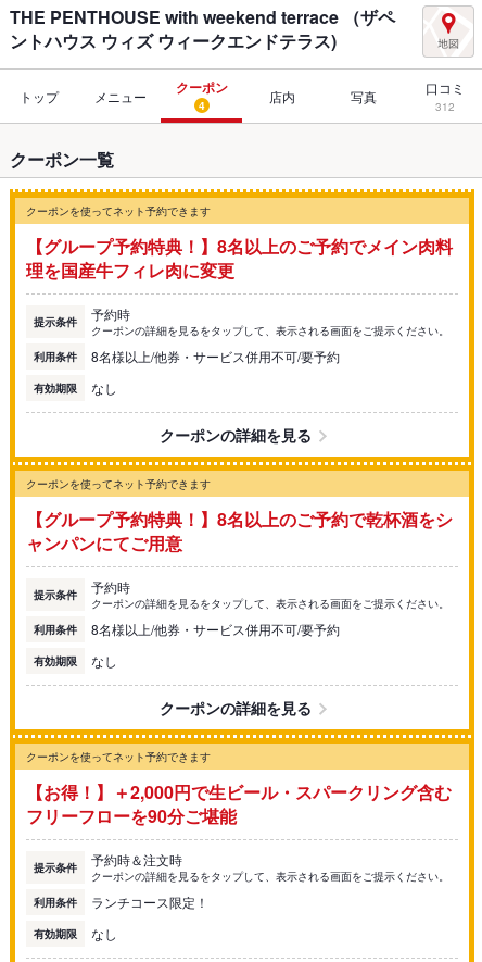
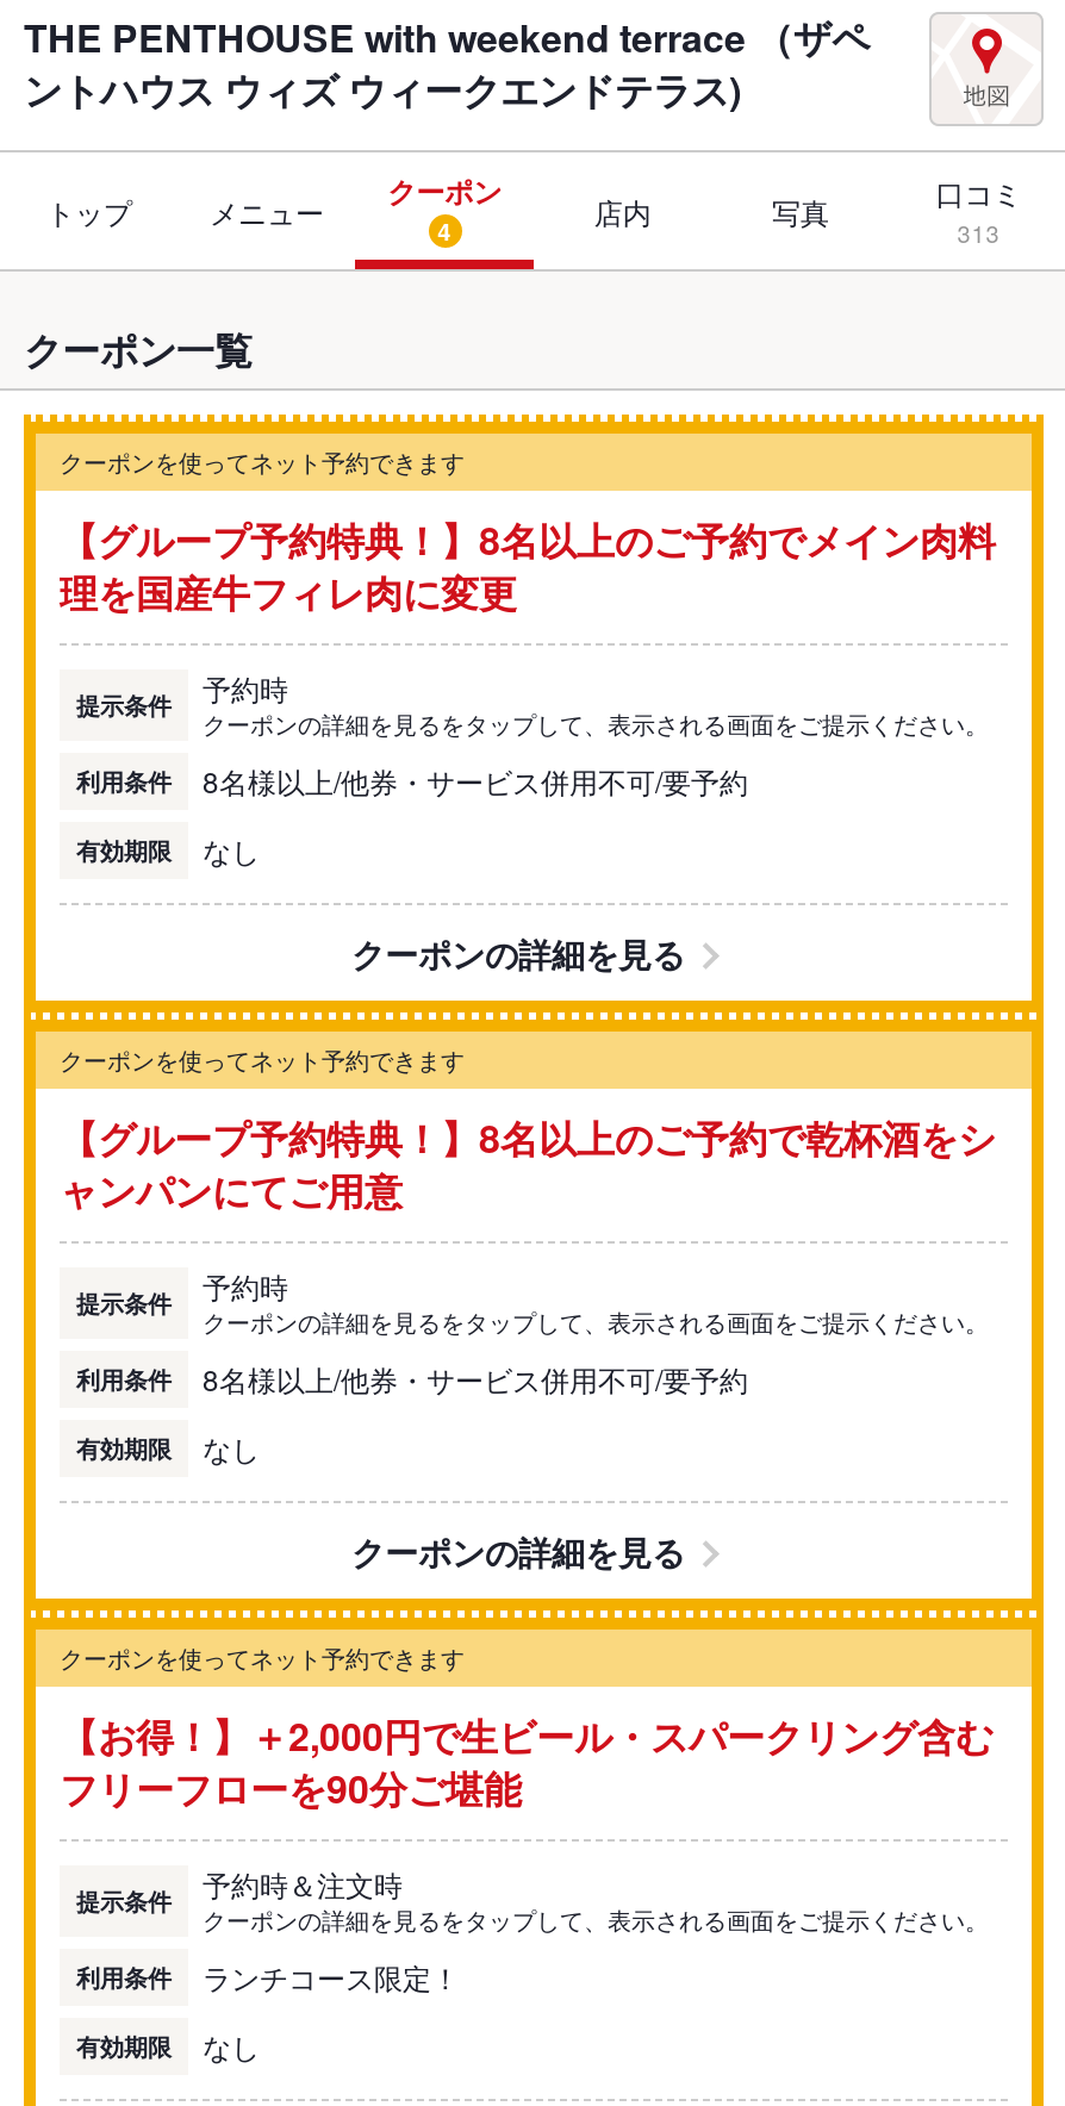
[435,98,455,114] 312 -> [957,216,1000,249] 313

